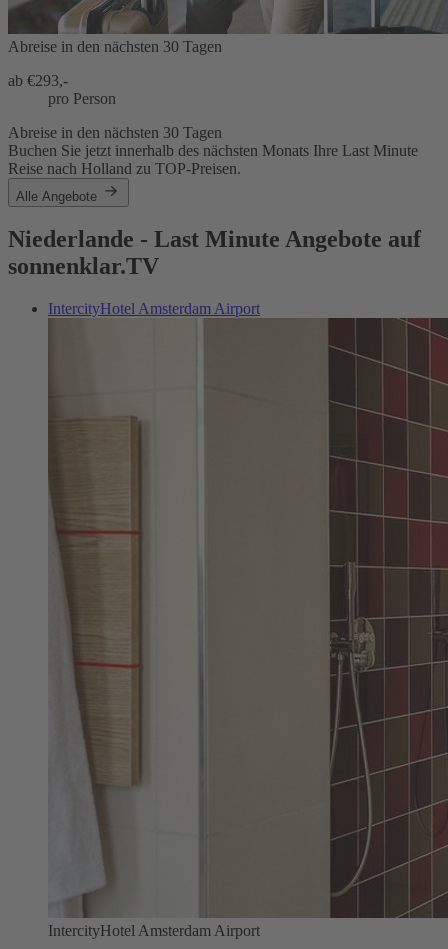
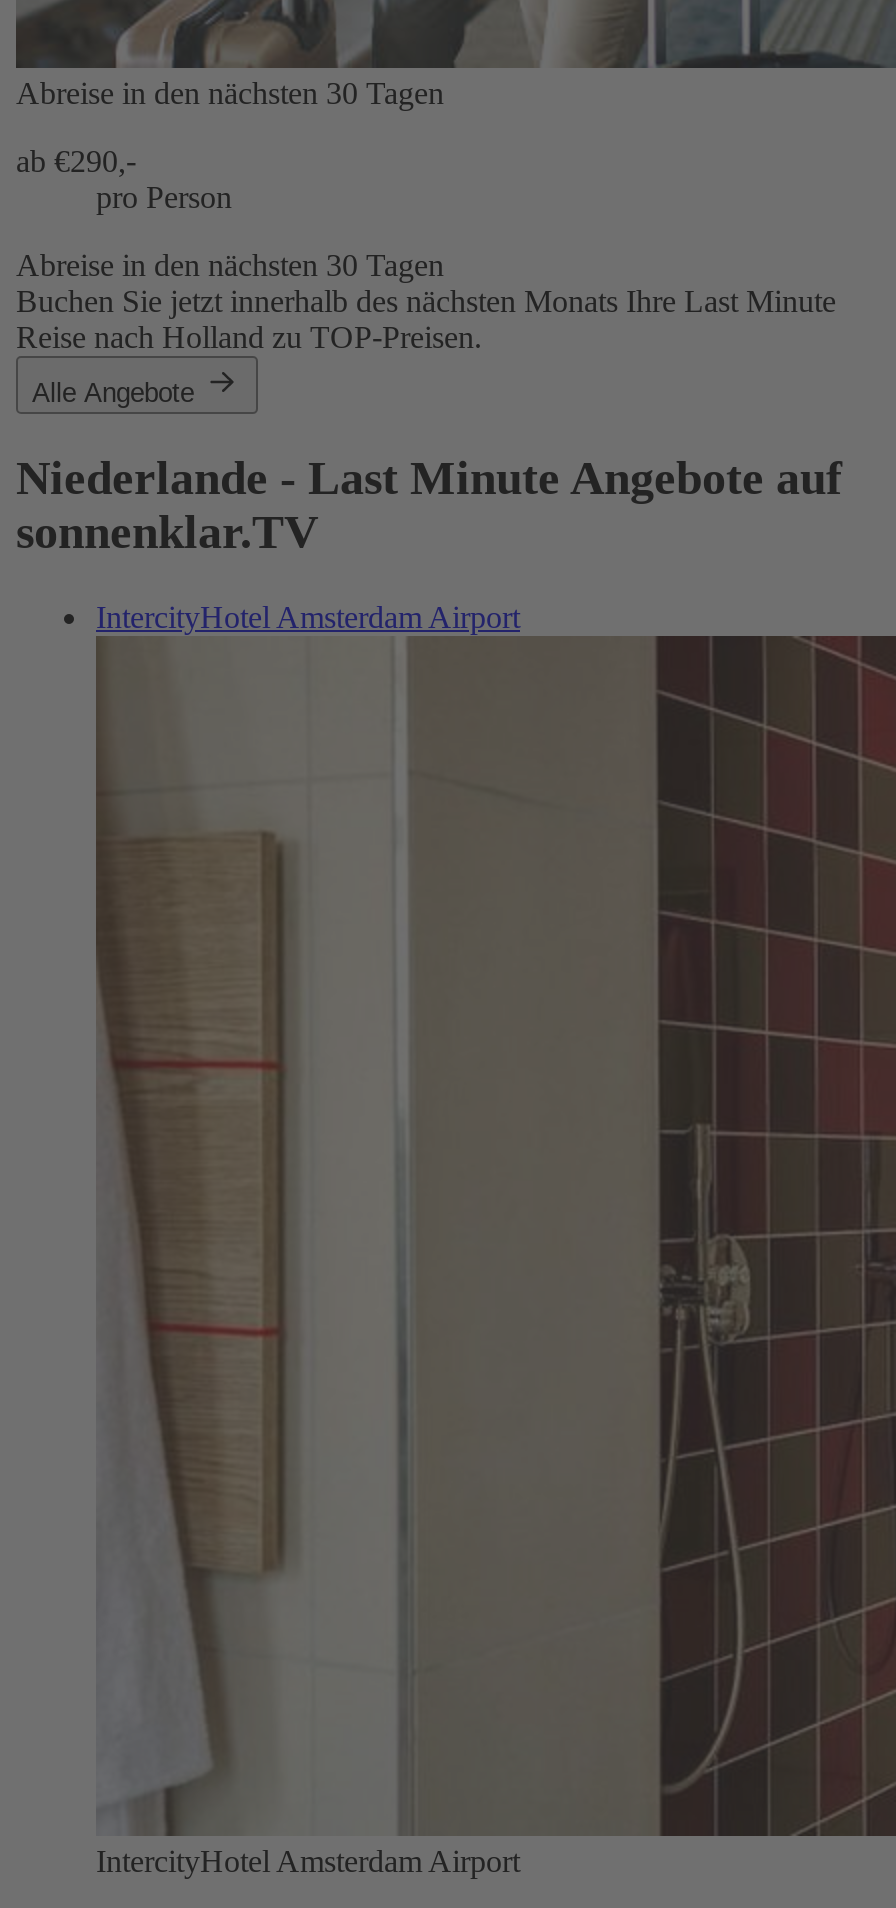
[8,71,68,88] ab €293,- -> [16,143,136,177] ab €290,-

